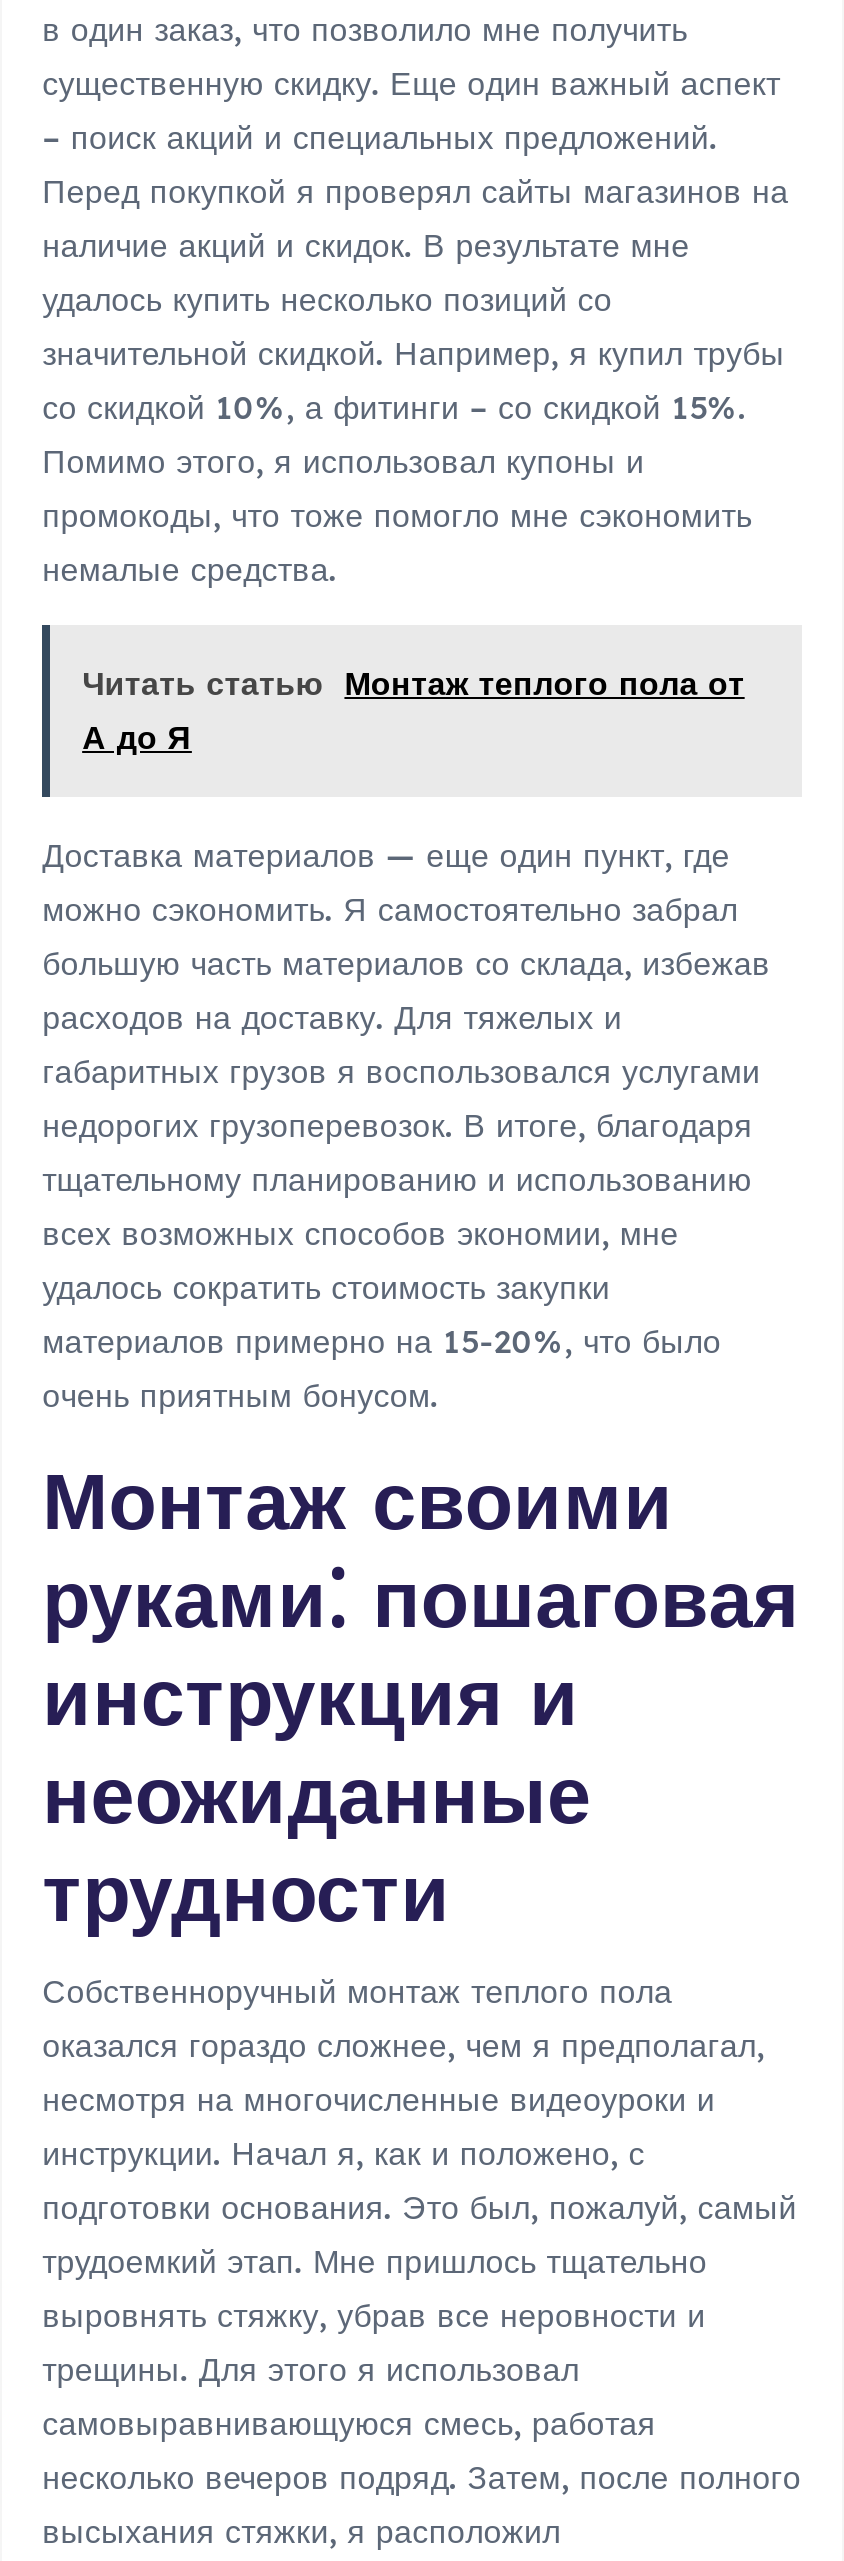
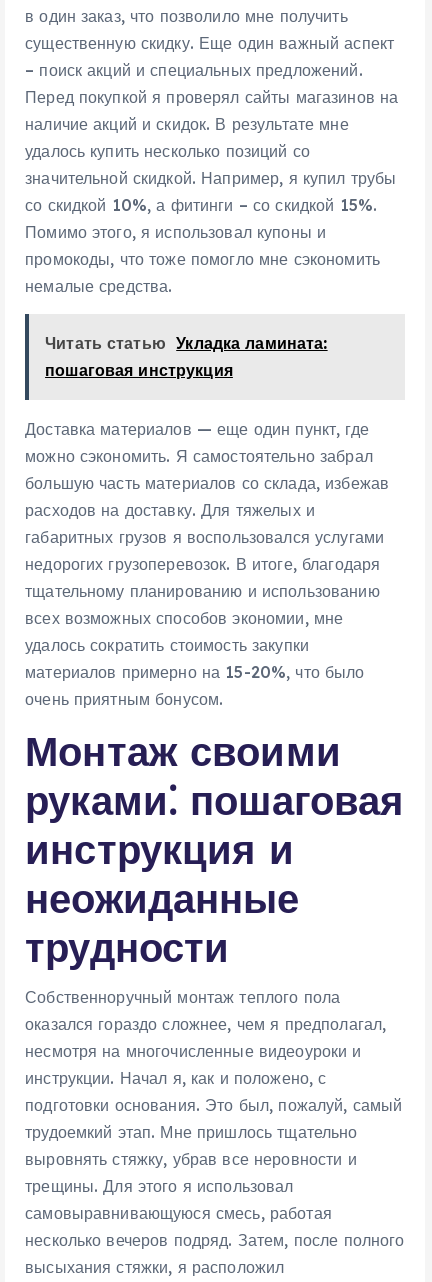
[82,662,745,756] Читать статью Монтаж теплого пола от | А до Я -> [45,333,328,380] Читать статью Укладка ламината: | пошаговая инструкция

